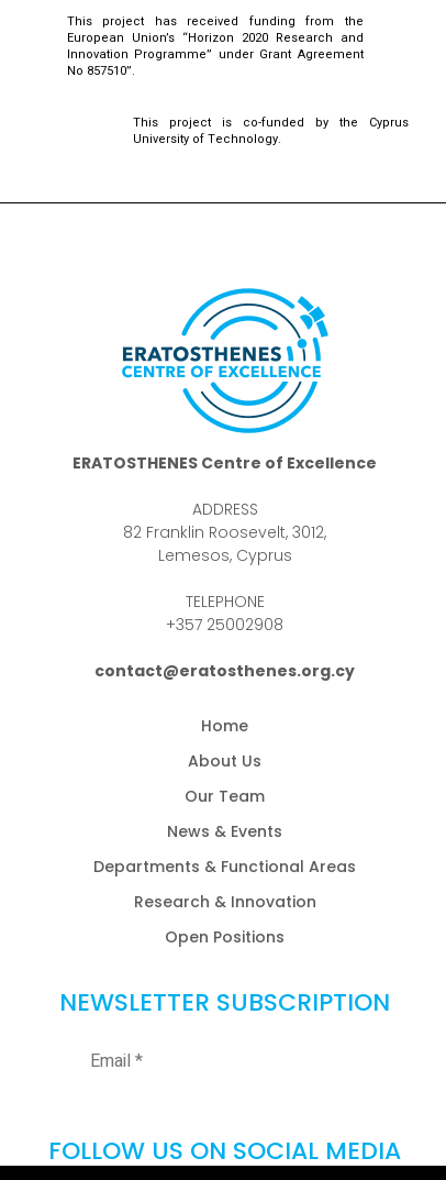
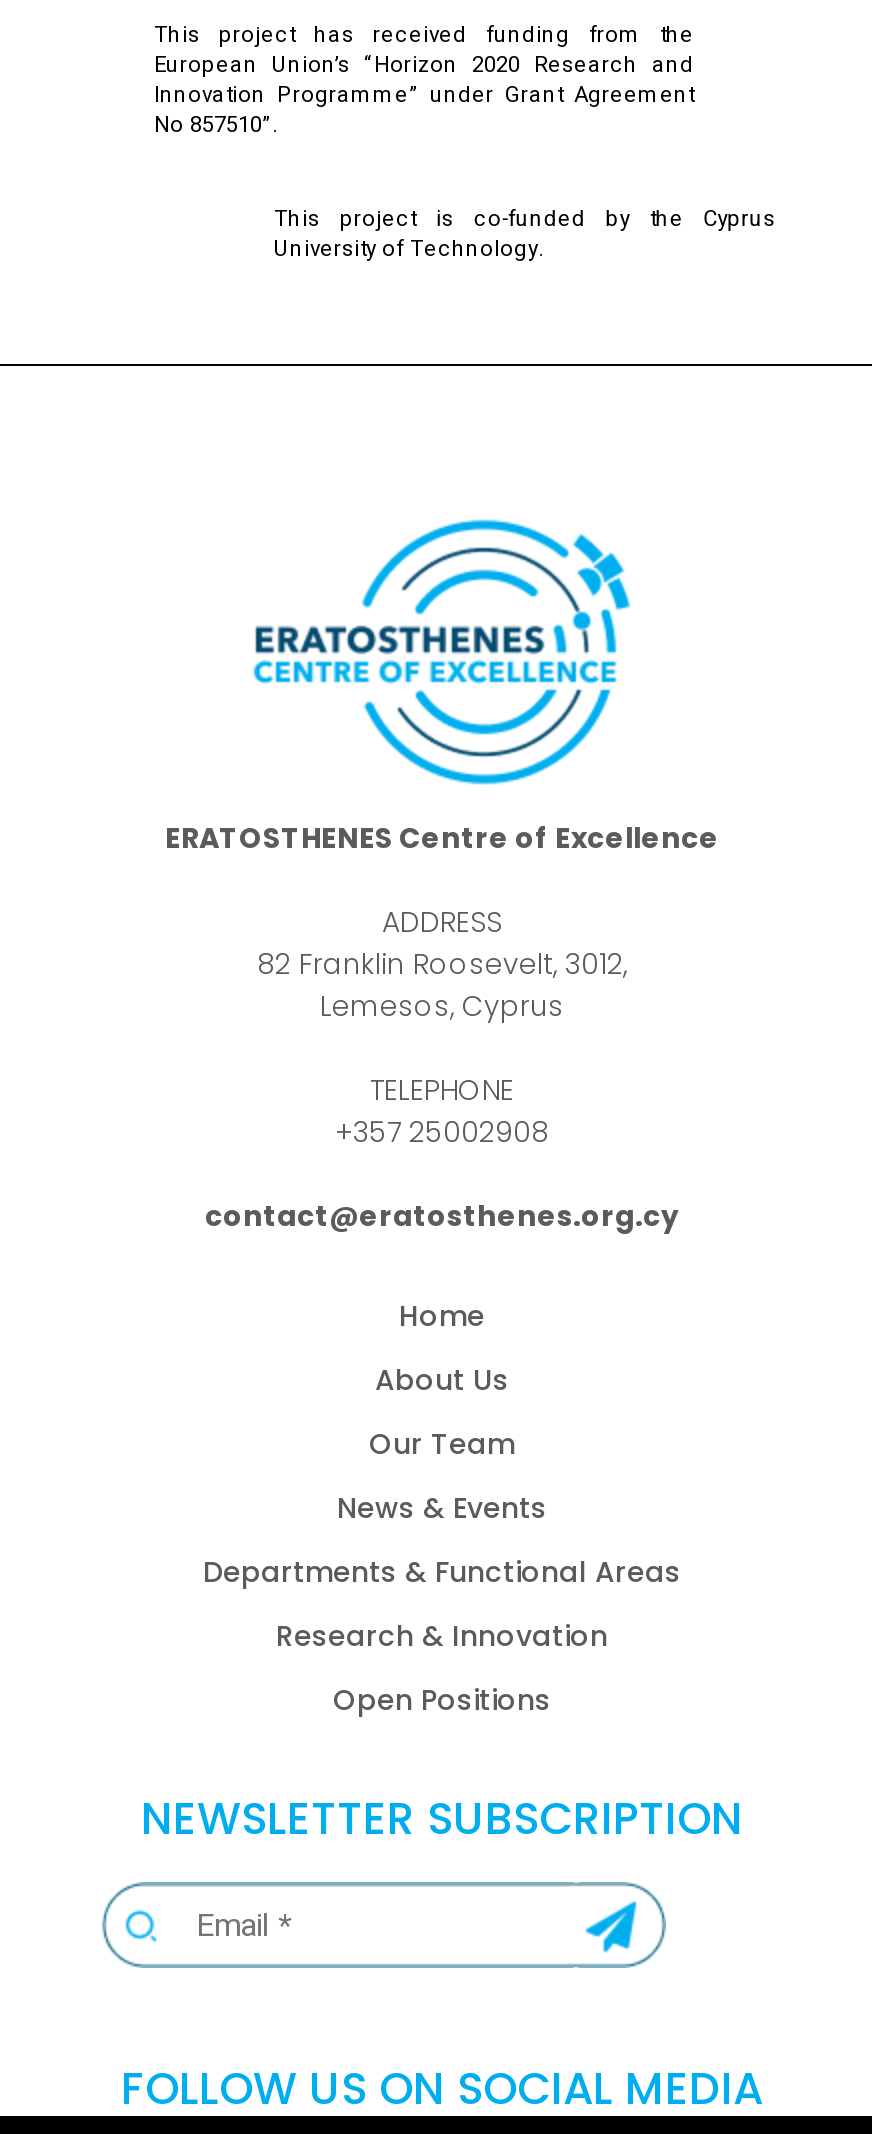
none -> [100,1880,668,1970] [image]

